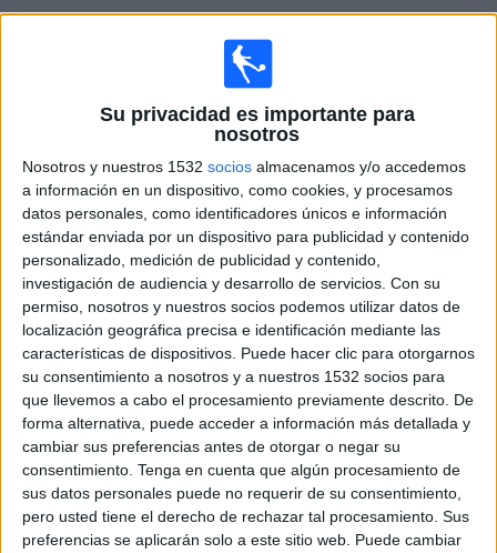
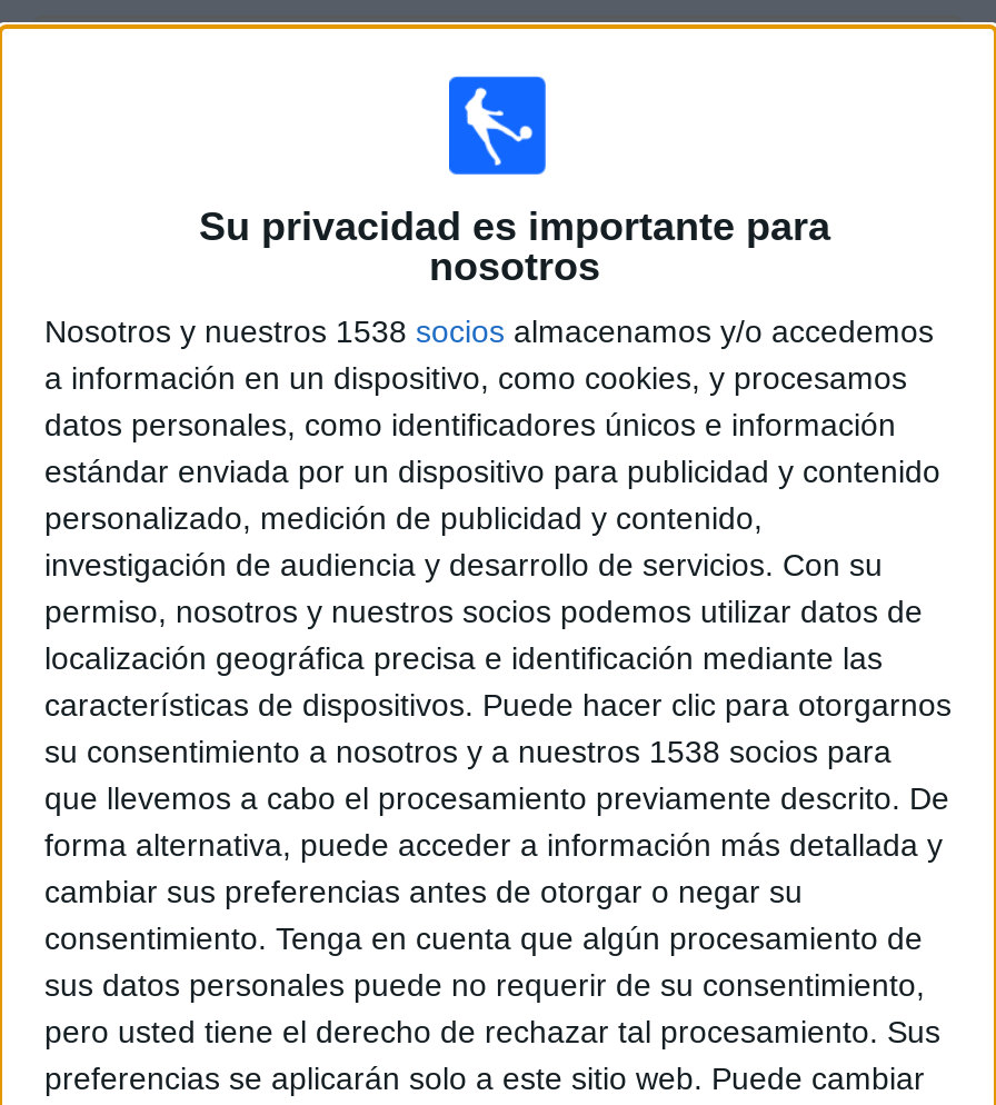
[22,158,466,175] Nosotros y nuestros 1532 socios almacenamos y/o accedemos -> [44,313,934,349] Nosotros y nuestros 1538 socios almacenamos y/o accedemos
[22,368,445,385] su consentimiento a nosotros y a nuestros 1532 socios para -> [44,734,892,769] su consentimiento a nosotros y a nuestros 1538 socios para

